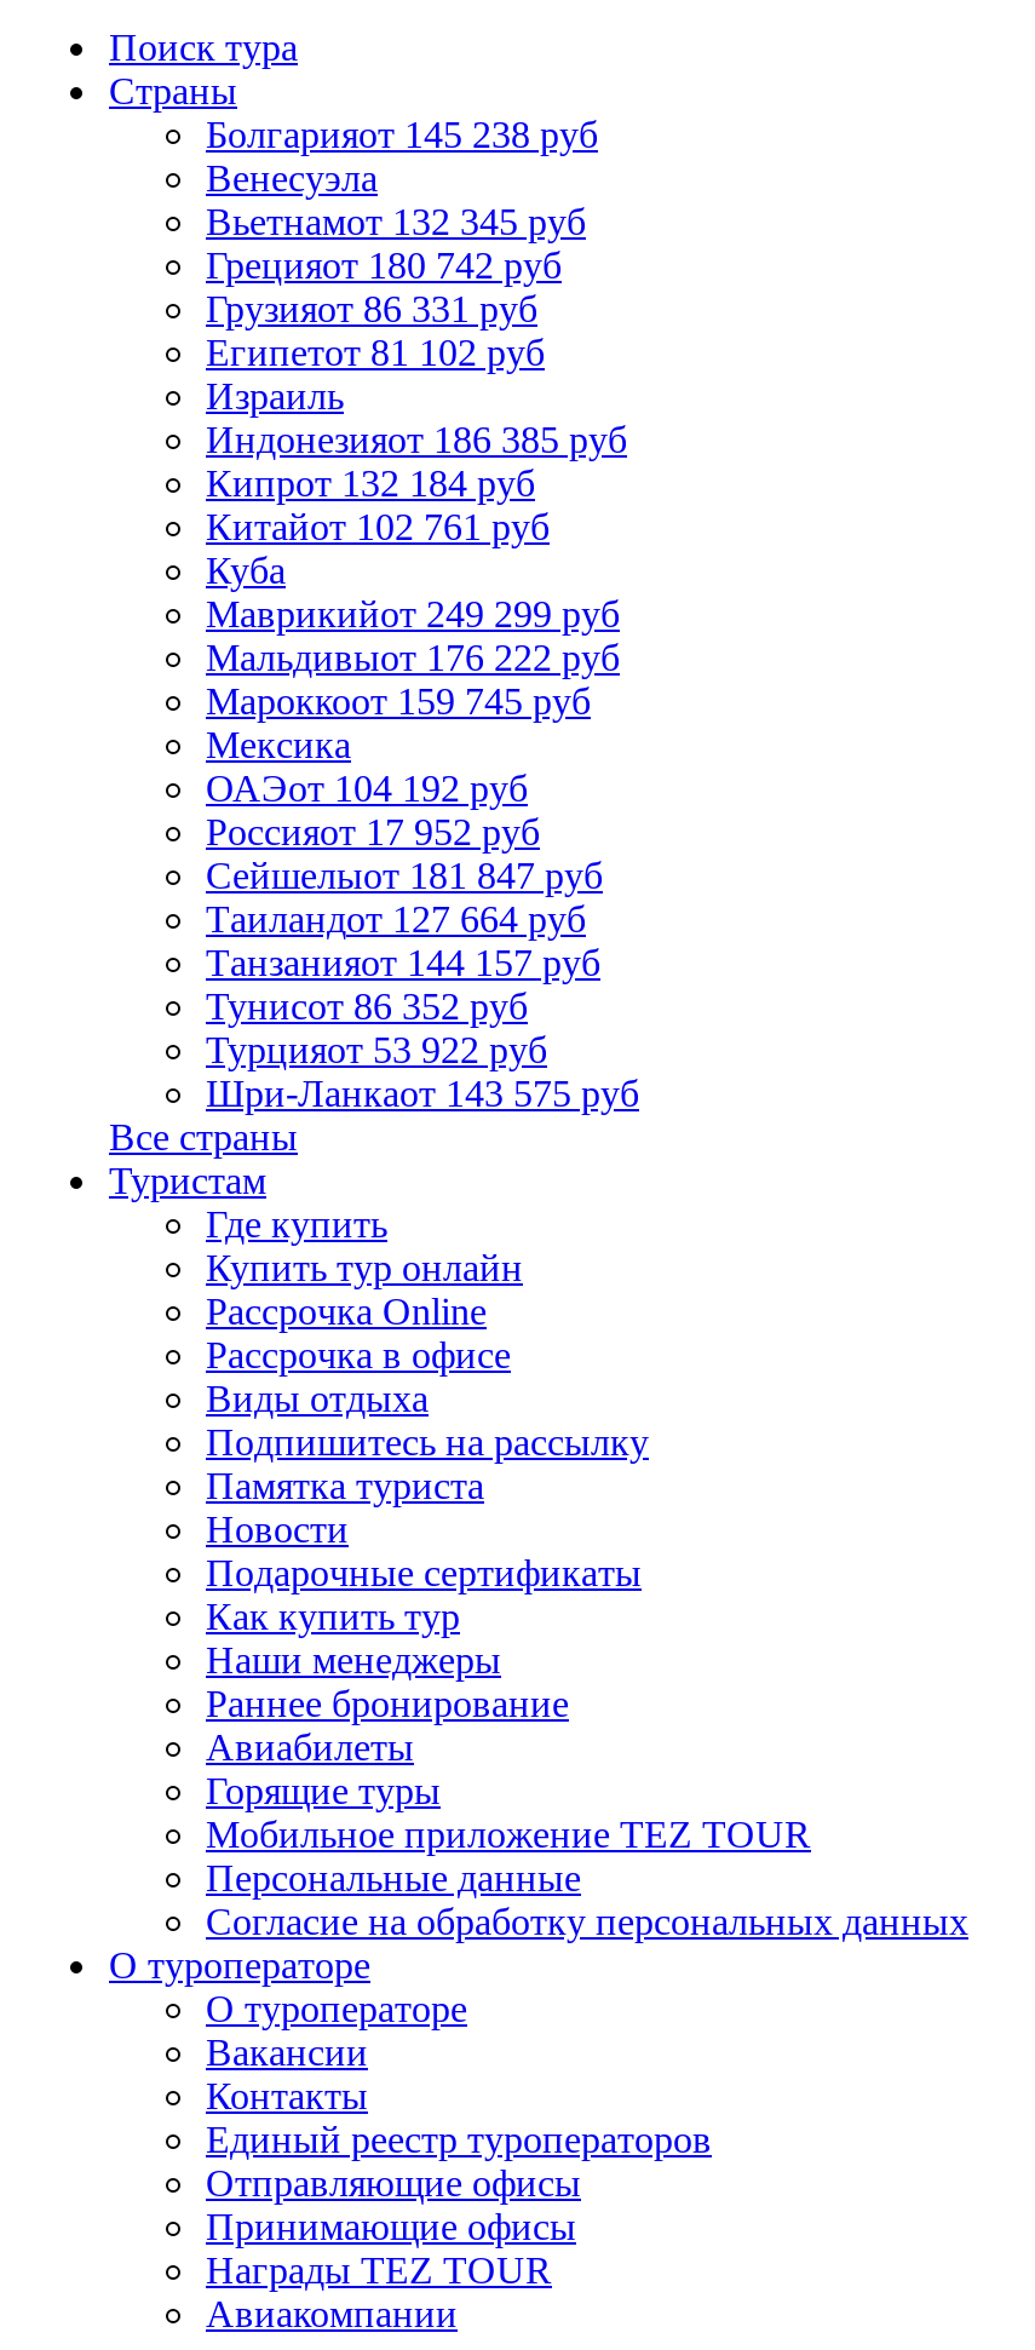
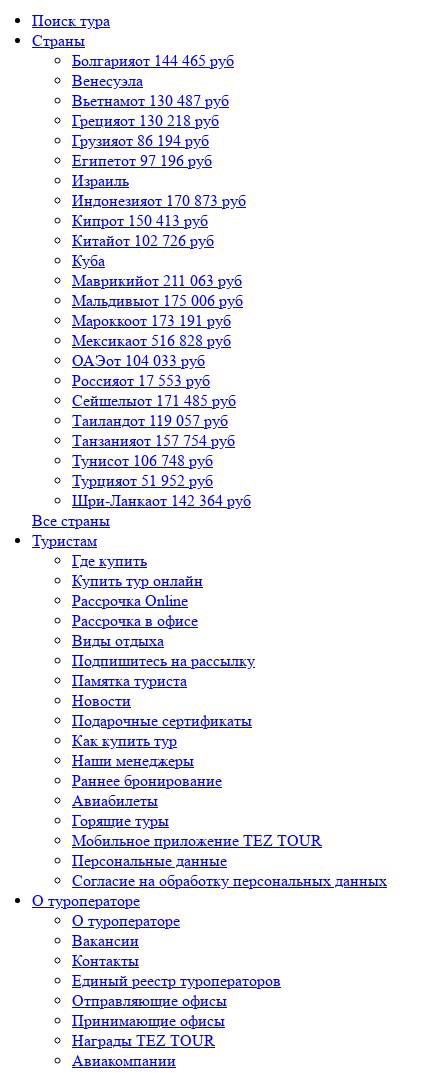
[206,114,598,155] Болгарияот 145 238 руб -> [72,51,234,70] Болгарияот 144 465 руб
[206,201,586,242] Вьетнамот 132 345 руб -> [72,91,229,110] Вьетнамот 130 487 руб
[206,245,562,286] Грецияот 180 742 руб -> [72,111,219,130] Грецияот 130 218 руб
[206,288,537,329] Грузияот 86 331 руб -> [72,131,209,150] Грузияот 86 194 руб
[206,332,545,373] Египетот 81 102 руб -> [72,151,212,170] Египетот 97 196 руб
[206,419,627,460] Индонезияот 186 385 руб -> [72,191,246,210] Индонезияот 170 873 руб
[206,462,535,504] Кипрот 132 184 руб -> [72,211,208,230] Кипрот 150 413 руб
[206,506,550,547] Китайот 102 761 руб -> [72,231,214,250] Китайот 102 726 руб
[206,593,639,1114] Маврикийот 249 299 руб | Мальдивыот 176 222 руб | Мароккоот 159 745 руб | Мексика | ОАЭот 104 192 руб | Россияот 17 952 руб | Сейшелыот 181 847 руб | Таиландот 127 664 руб | Танзанияот 144 157 руб | Тунисот 86 352 руб | Турцияот 53 922 руб | Шри-Ланкаот 143 575 руб -> [72,271,251,510] Маврикийот 211 063 руб | Мальдивыот 175 006 руб | Мароккоот 173 191 руб | Мексикаот 516 828 руб | ОАЭот 104 033 руб | Россияот 17 553 руб | Сейшелыот 171 485 руб | Таиландот 119 057 руб | Танзанияот 157 754 руб | Тунисот 106 748 руб | Турцияот 51 952 руб | Шри-Ланкаот 142 364 руб

